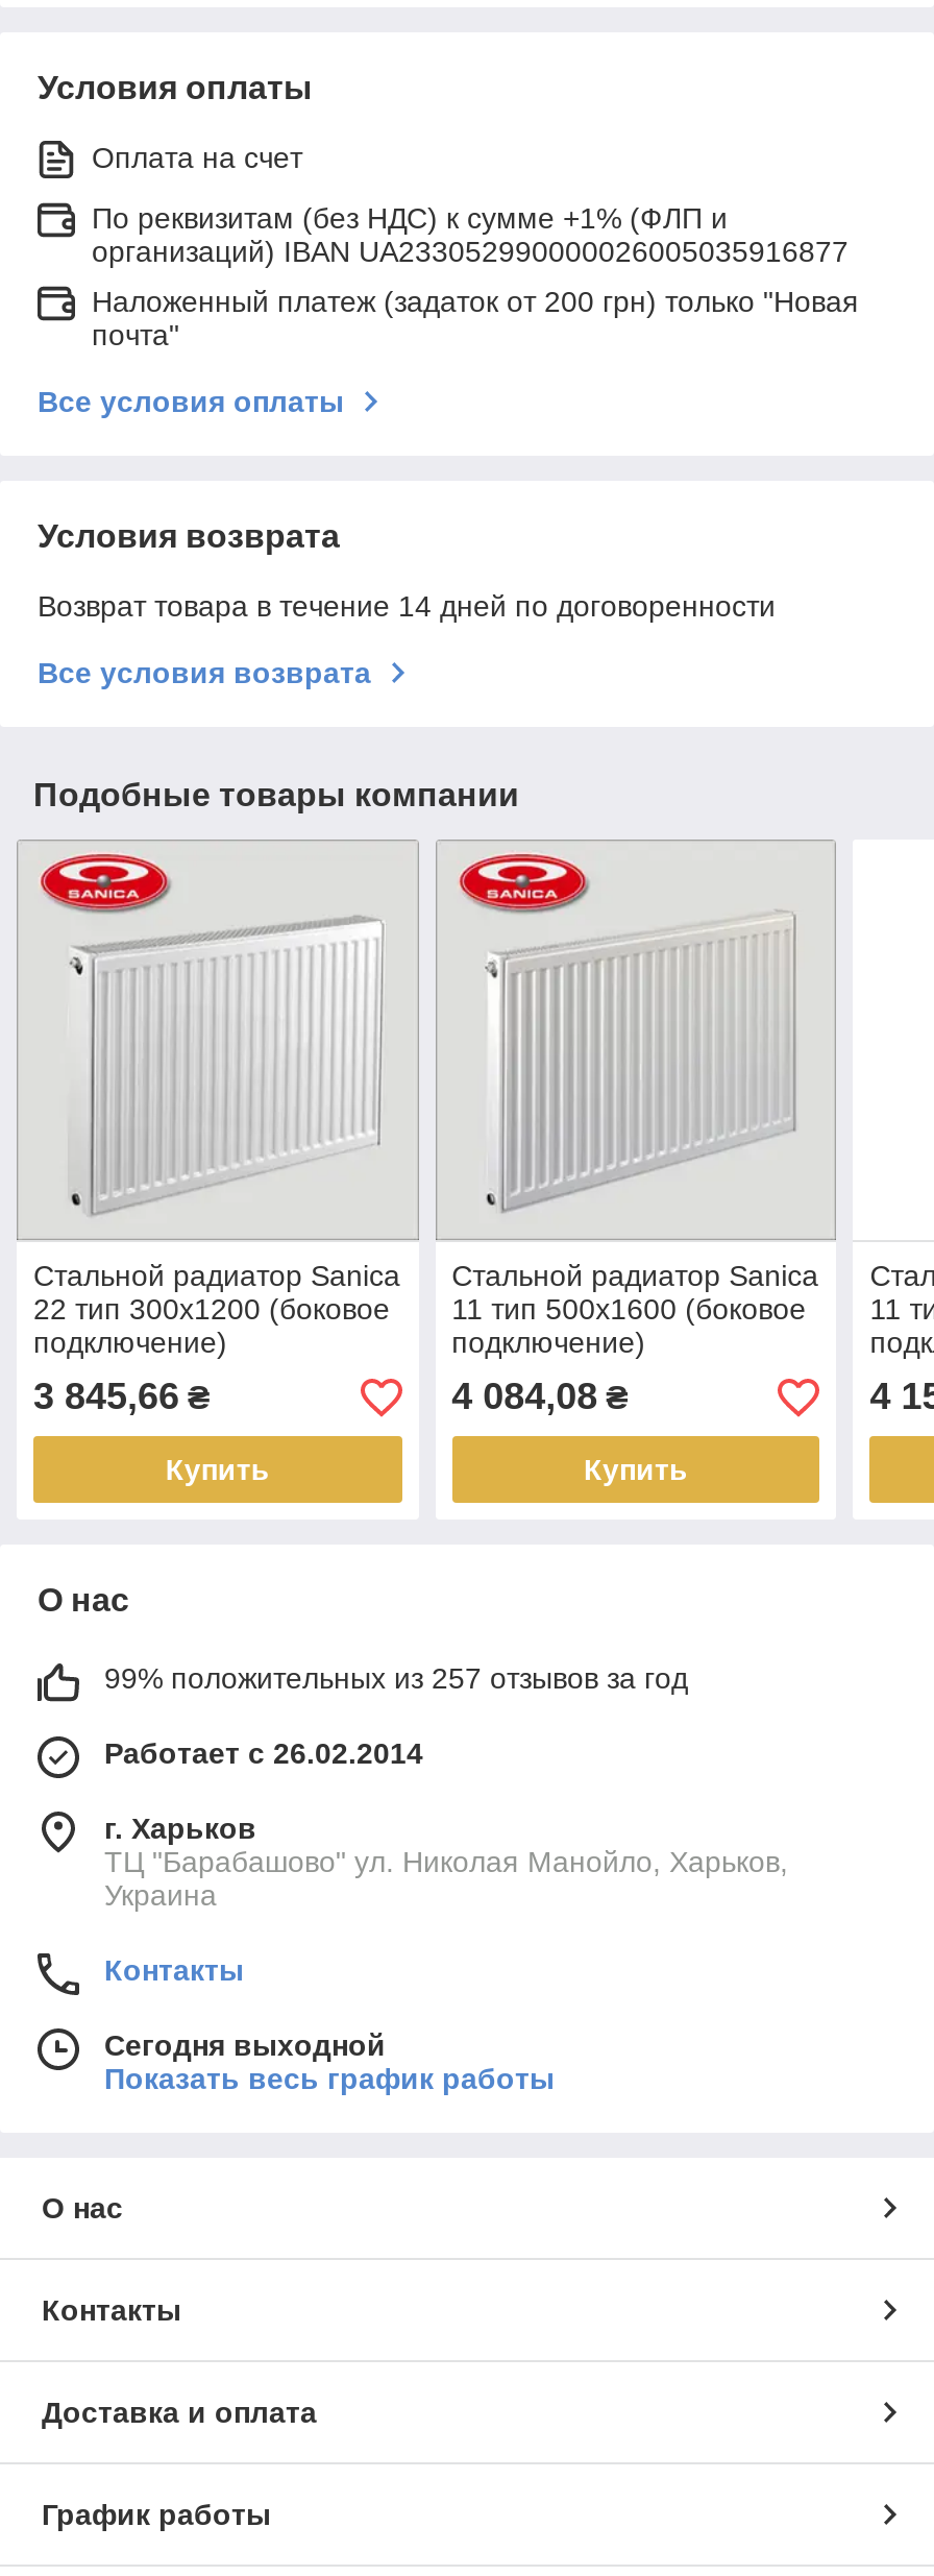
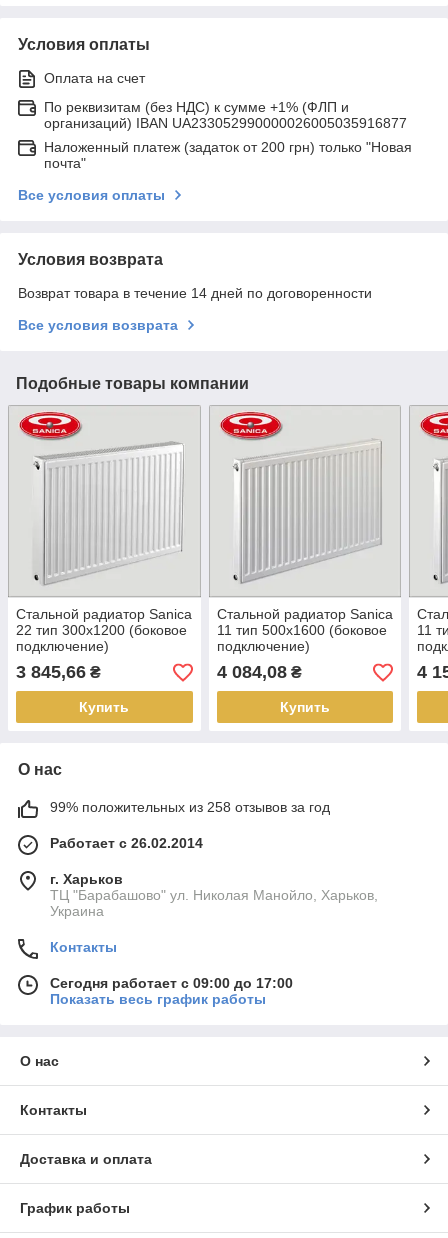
none -> [409,405,445,597] [image]
[104,1662,688,1696] 99% положительных из 257 отзывов за год -> [50,799,330,815] 99% положительных из 258 отзывов за год
[104,2029,386,2063] Сегодня выходной -> [50,975,293,991] Сегодня работает с 09:00 до 17:00

